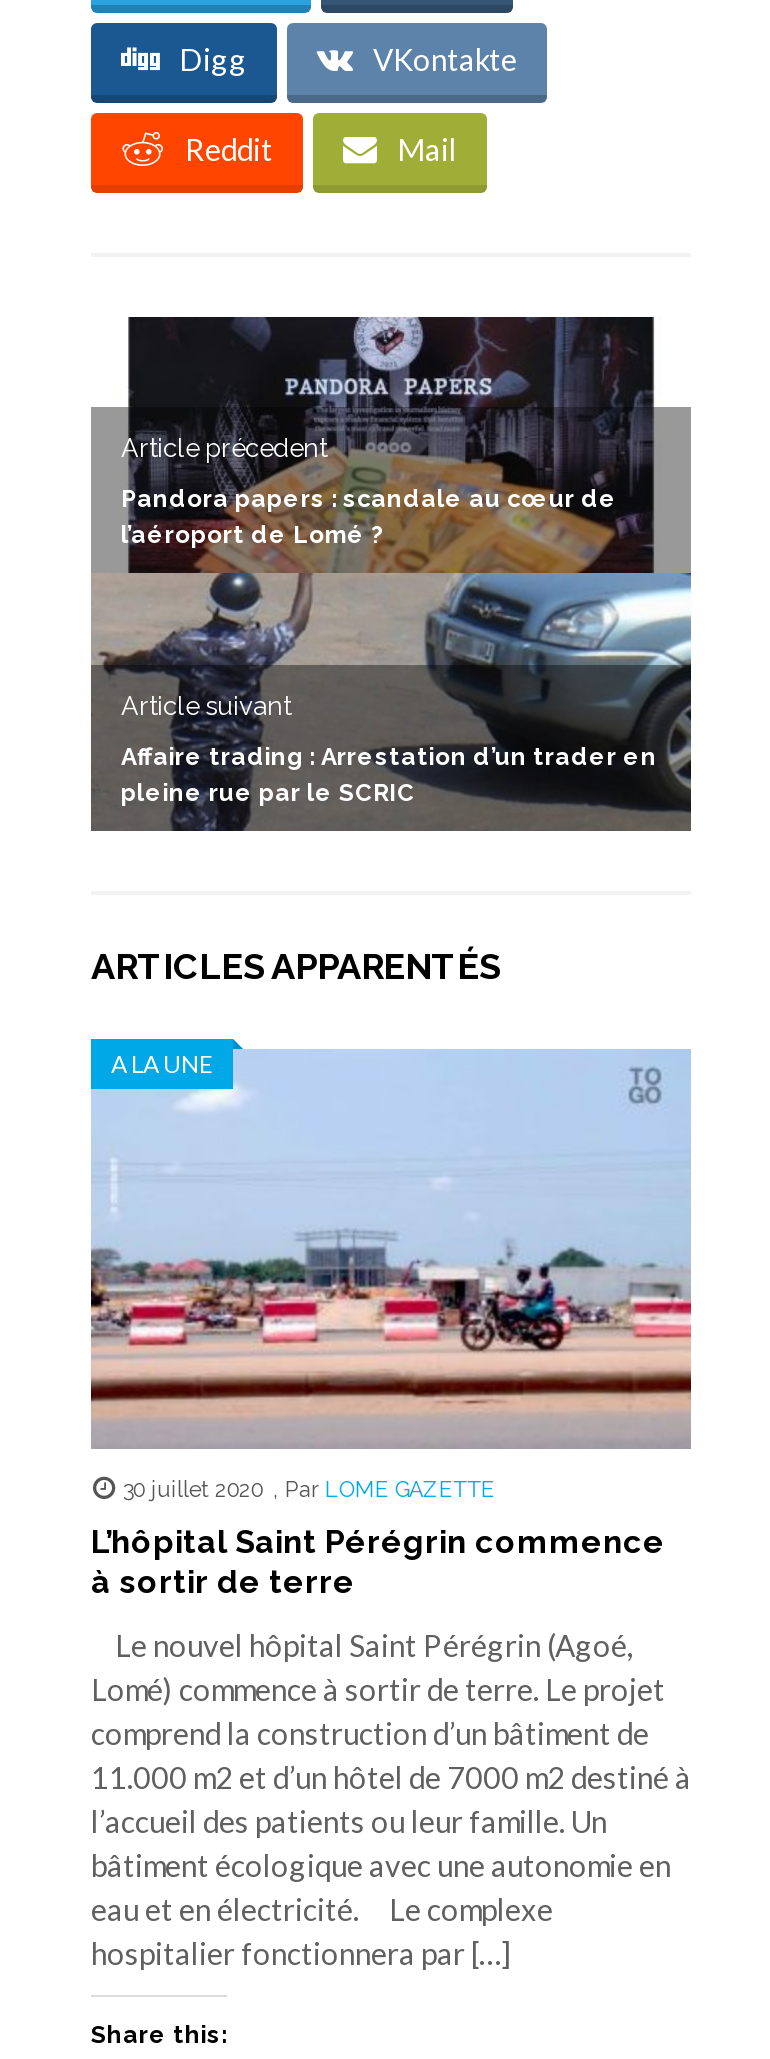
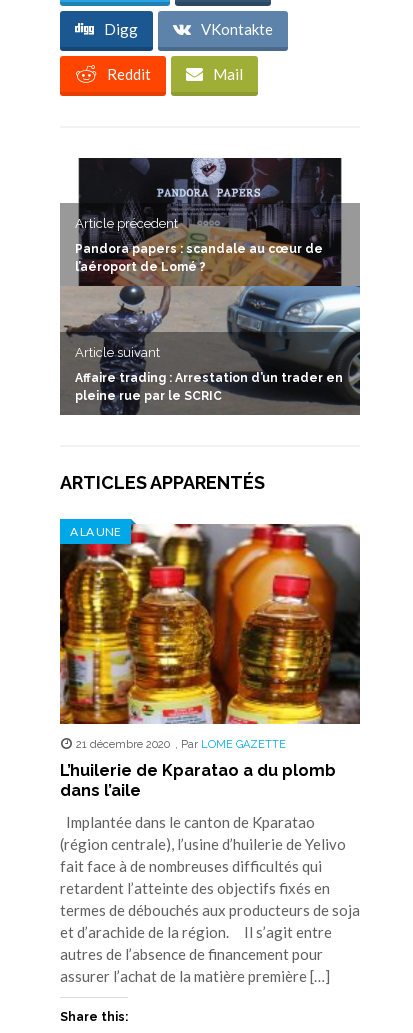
[89,1049,693,1502] [image] | 30 juillet 2020 , Par LOME GAZETTE -> [59,523,361,751] [image] | 21 décembre 2020 , Par LOME GAZETTE
[91,1522,665,1600] L’hôpital Saint Pérégrin commence | à sortir de terre -> [60,761,336,800] L’huilerie de Kparatao a du plomb | dans l’aile
[91,1626,691,1970] Le nouvel hôpital Saint Pérégrin (Agoé, | Lomé) commence à sortir de terre. Le projet | comprend la construction d’un bâtiment de | 11.000 m2 et d’un hôtel de 7000 m2 destiné à | l’accueil des patients ou leur famille. Un | bâtiment écologique avec une autonomie en | eau et en électricité. Le complexe | hospitalier fonctionnera par […] -> [60,813,360,985] Implantée dans le canton de Kparatao | (région centrale), l’usine d’huilerie de Yelivo | fait face à de nombreuses difficultés qui | retardent l’atteinte des objectifs fixés en | termes de débouchés aux producteurs de soja | et d’arachide de la région. Il s’agit entre | autres de l’absence de financement pour | assurer l’achat de la matière première […]

